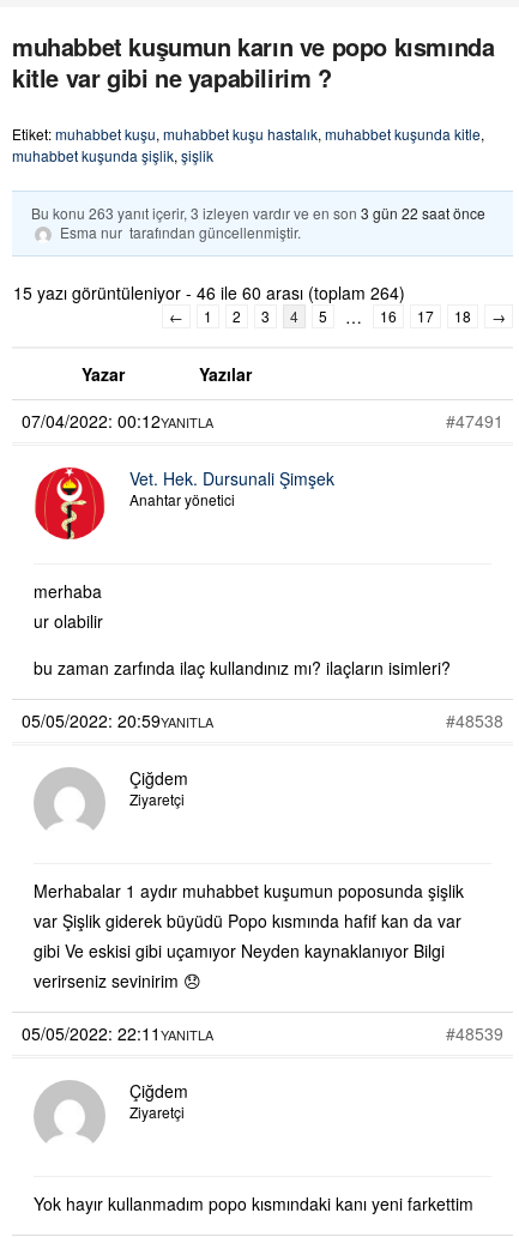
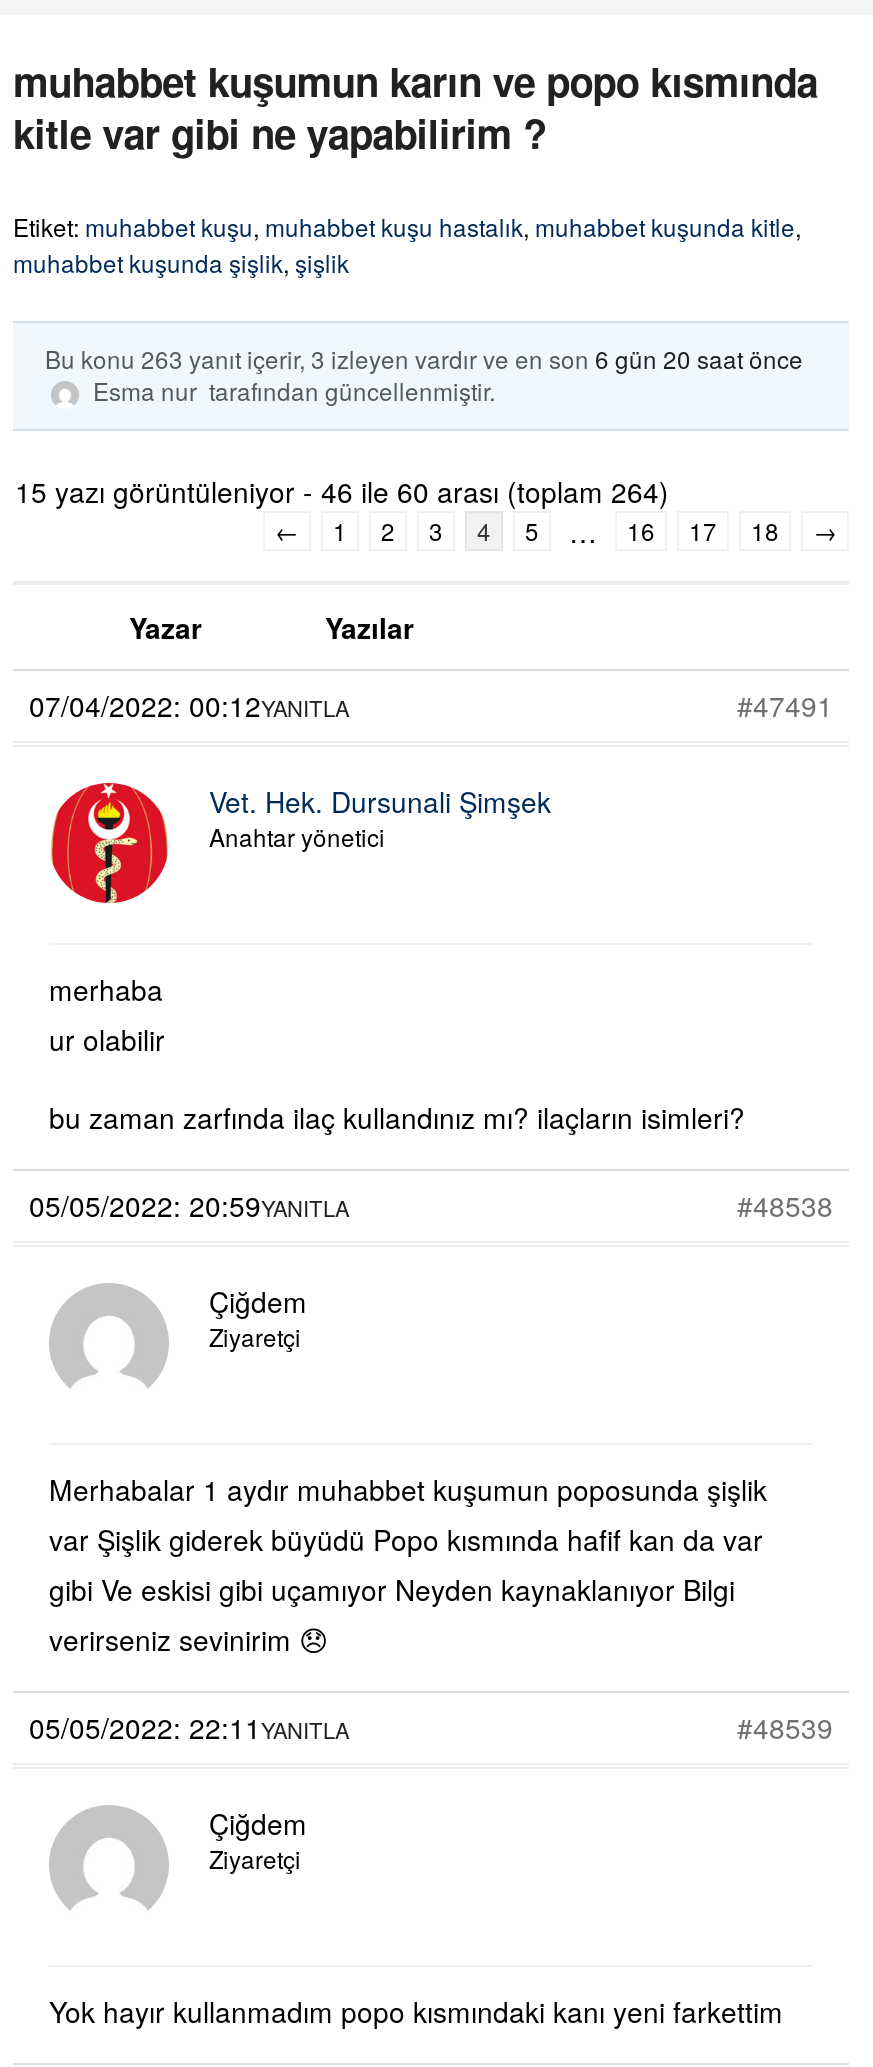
[31,203,485,223] Bu konu 263 yanıt içerir, 3 izleyen vardır ve en son 3 gün 22 saat önce -> [45,341,803,375] Bu konu 263 yanıt içerir, 3 izleyen vardır ve en son 6 gün 20 saat önce

